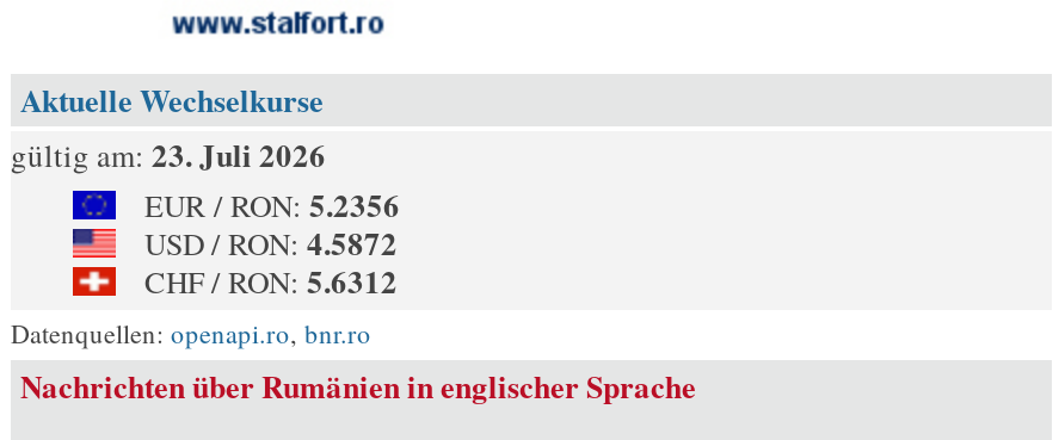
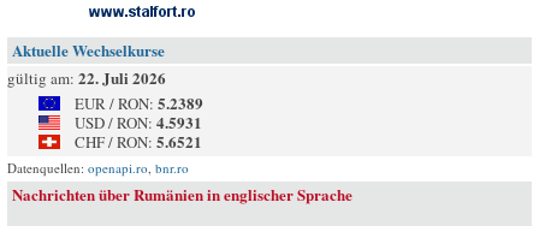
[11,131,326,176] gültig am: 23. Juli 2026 -> [7,66,166,89] gültig am: 22. Juli 2026
[144,181,400,227] EUR / RON: 5.2356 -> [75,91,203,114] EUR / RON: 5.2389
[144,219,398,265] USD / RON: 4.5872 -> [75,111,202,133] USD / RON: 4.5931
[144,258,398,303] CHF / RON: 5.6312 -> [75,130,202,153] CHF / RON: 5.6521

